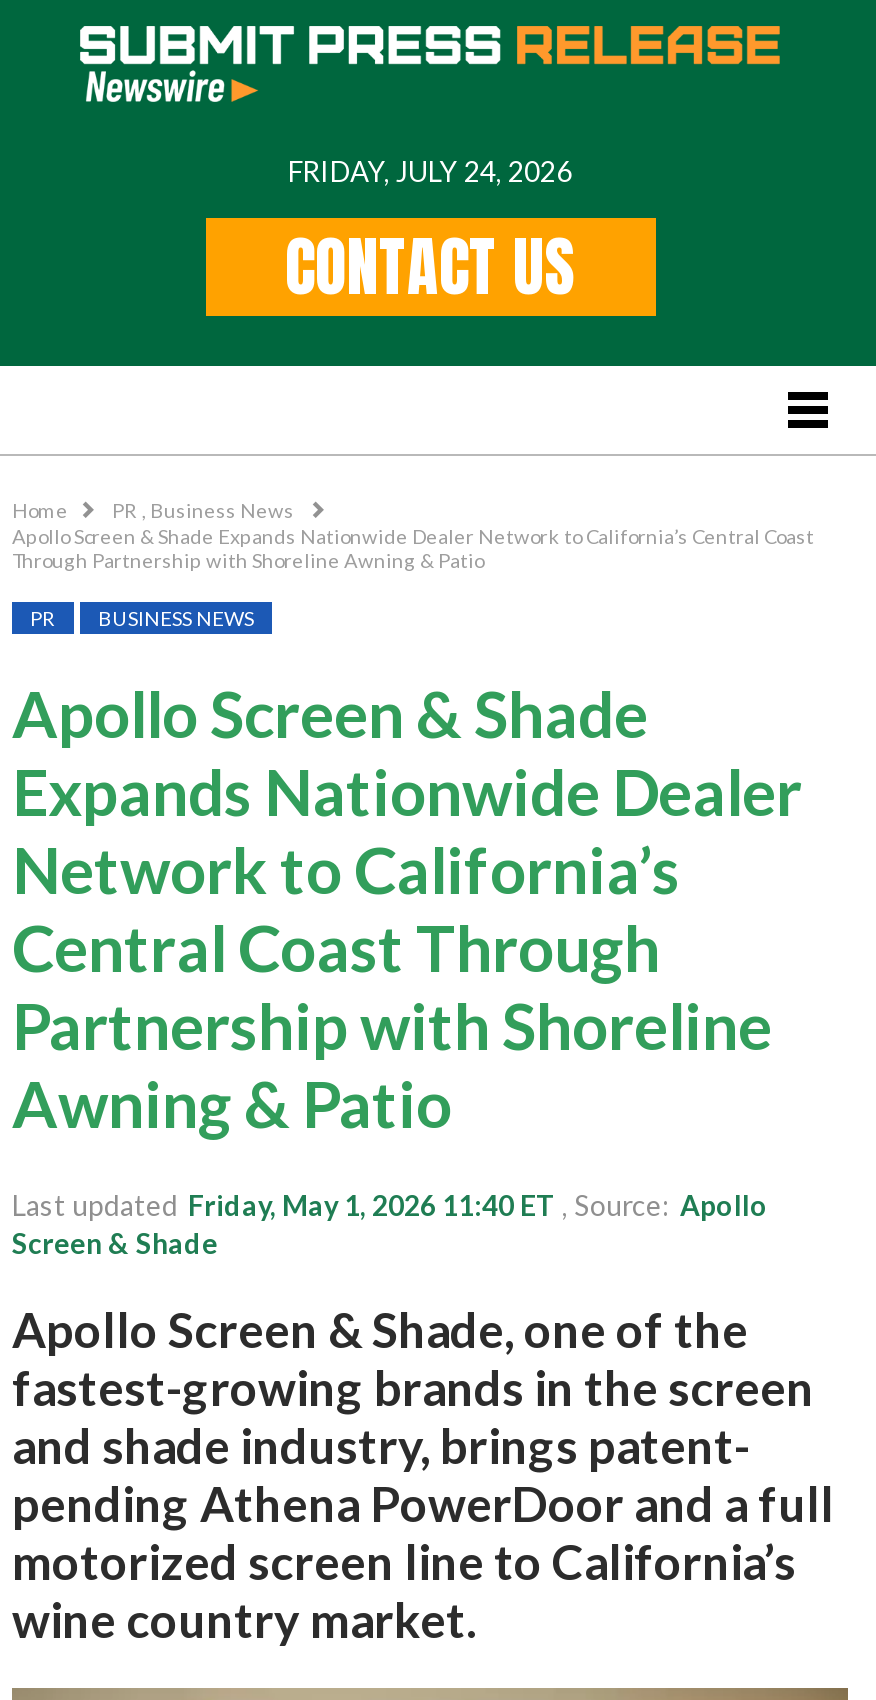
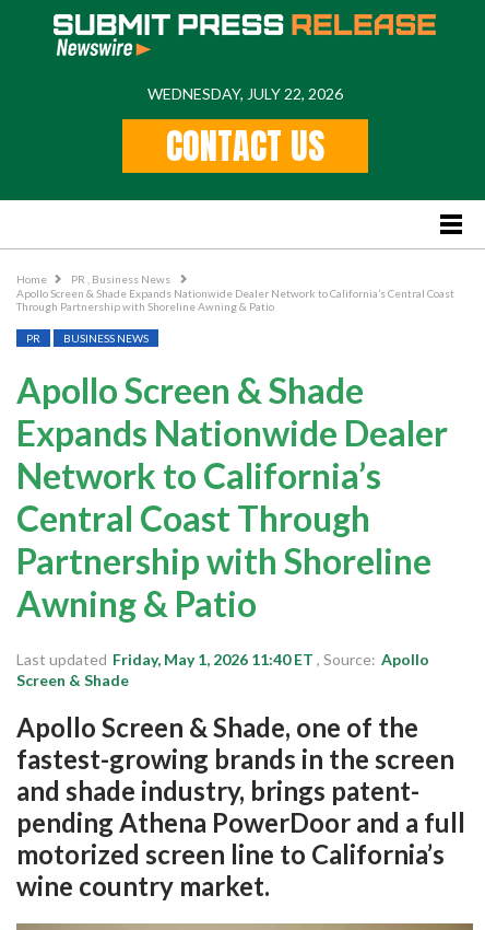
[288,154,572,188] FRIDAY, JULY 24, 2026 -> [147,84,342,103] WEDNESDAY, JULY 22, 2026

